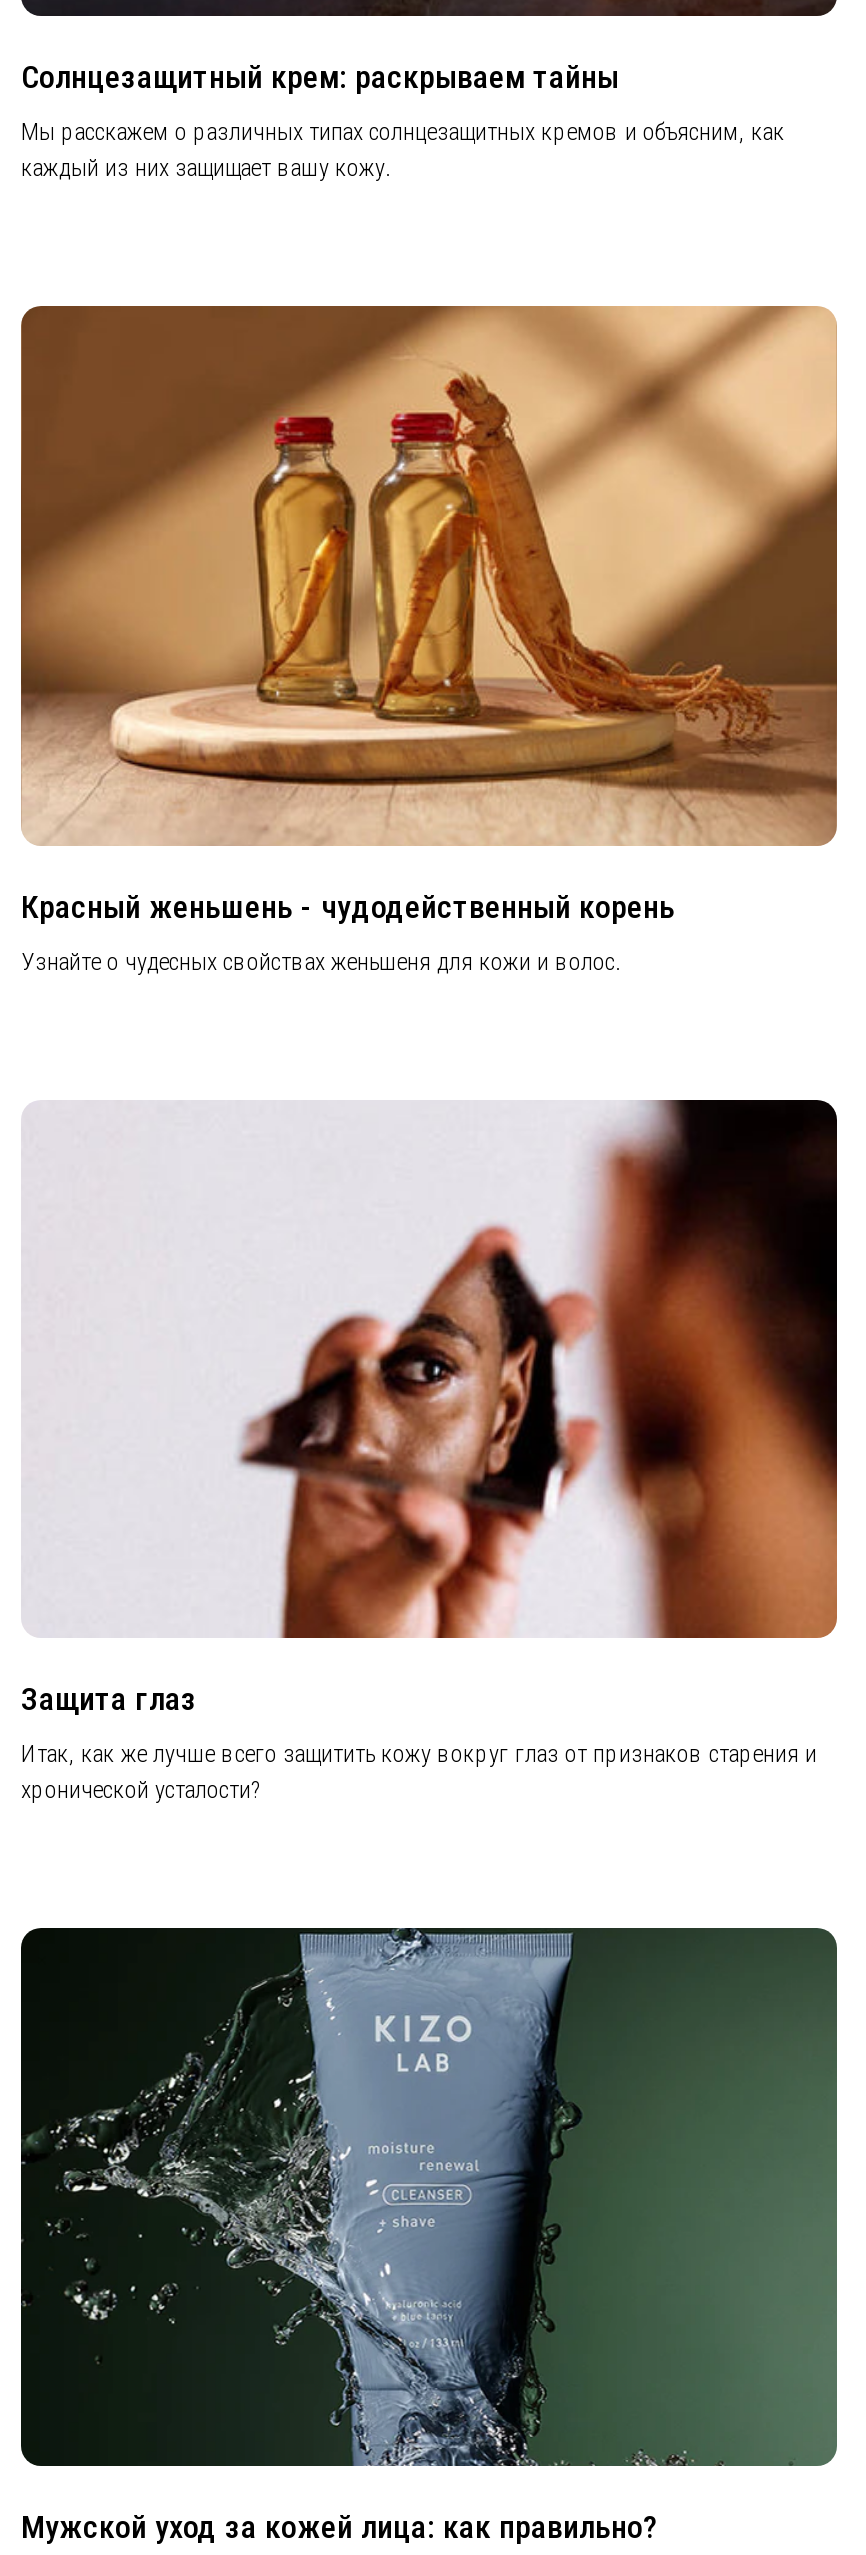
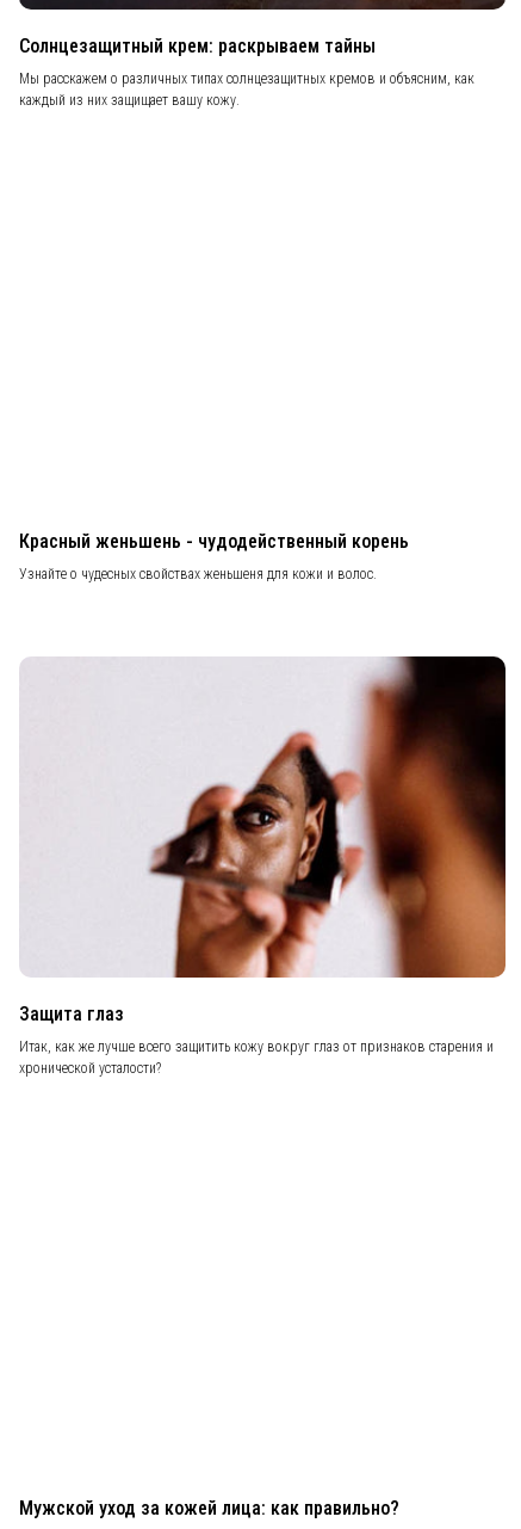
[19,304,839,848] [image] -> none
[19,1926,839,2468] [image] -> none

